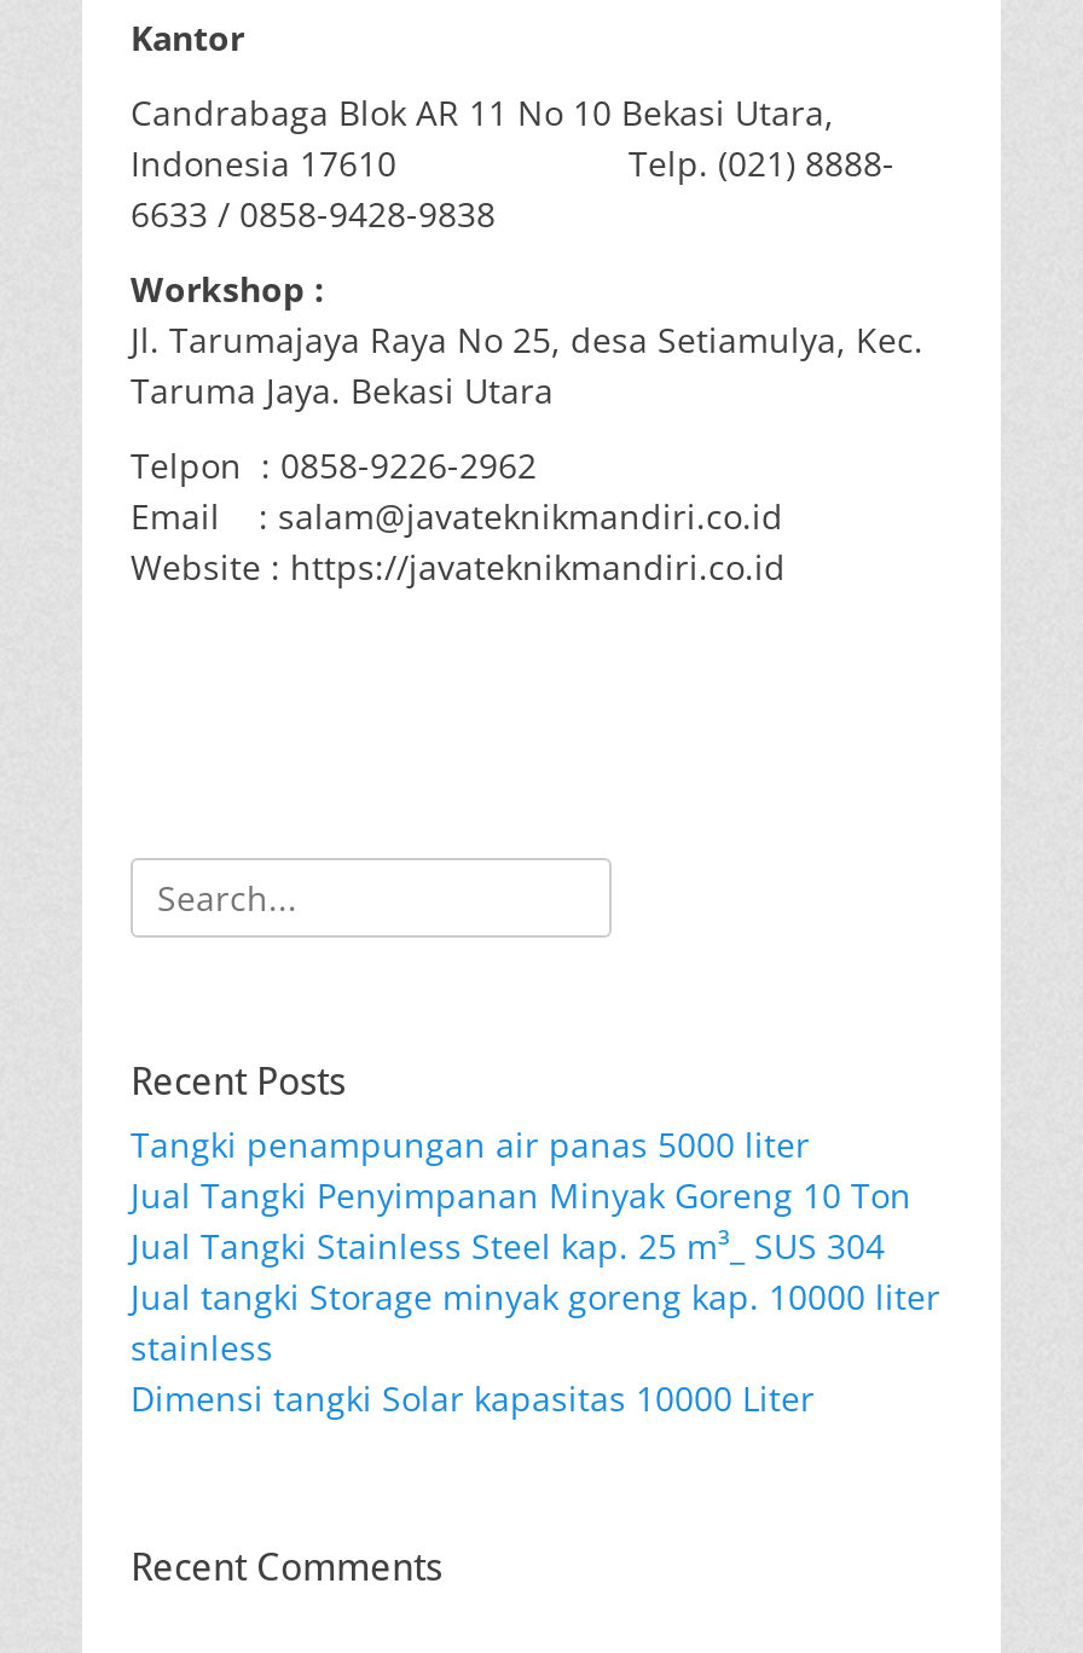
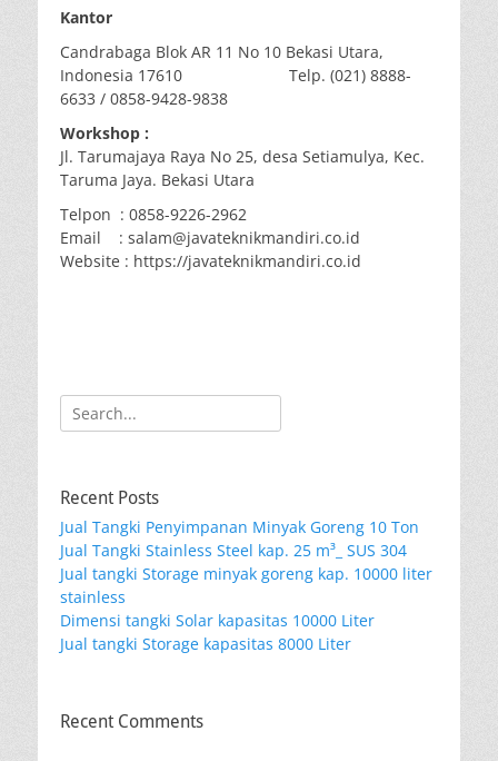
[131,1121,810,1167] Tangki penampungan air panas 5000 liter -> none
moved [131,1172,940,1421] -> [60,516,432,631]: Jual Tangki Penyimpanan Minyak Goreng 10 Ton | Jual tangki Storage minyak goreng kap. 10000 liter | stainless | Dimensi tangki Solar kapasitas 10000 Liter
none -> [60,633,351,654] Jual tangki Storage kapasitas 8000 Liter

